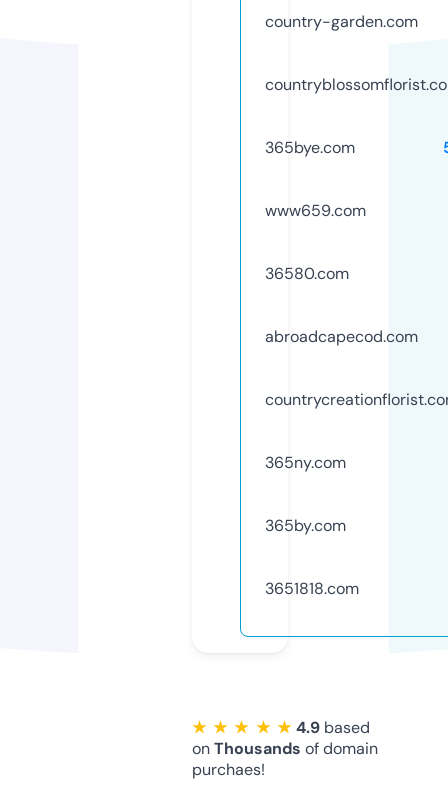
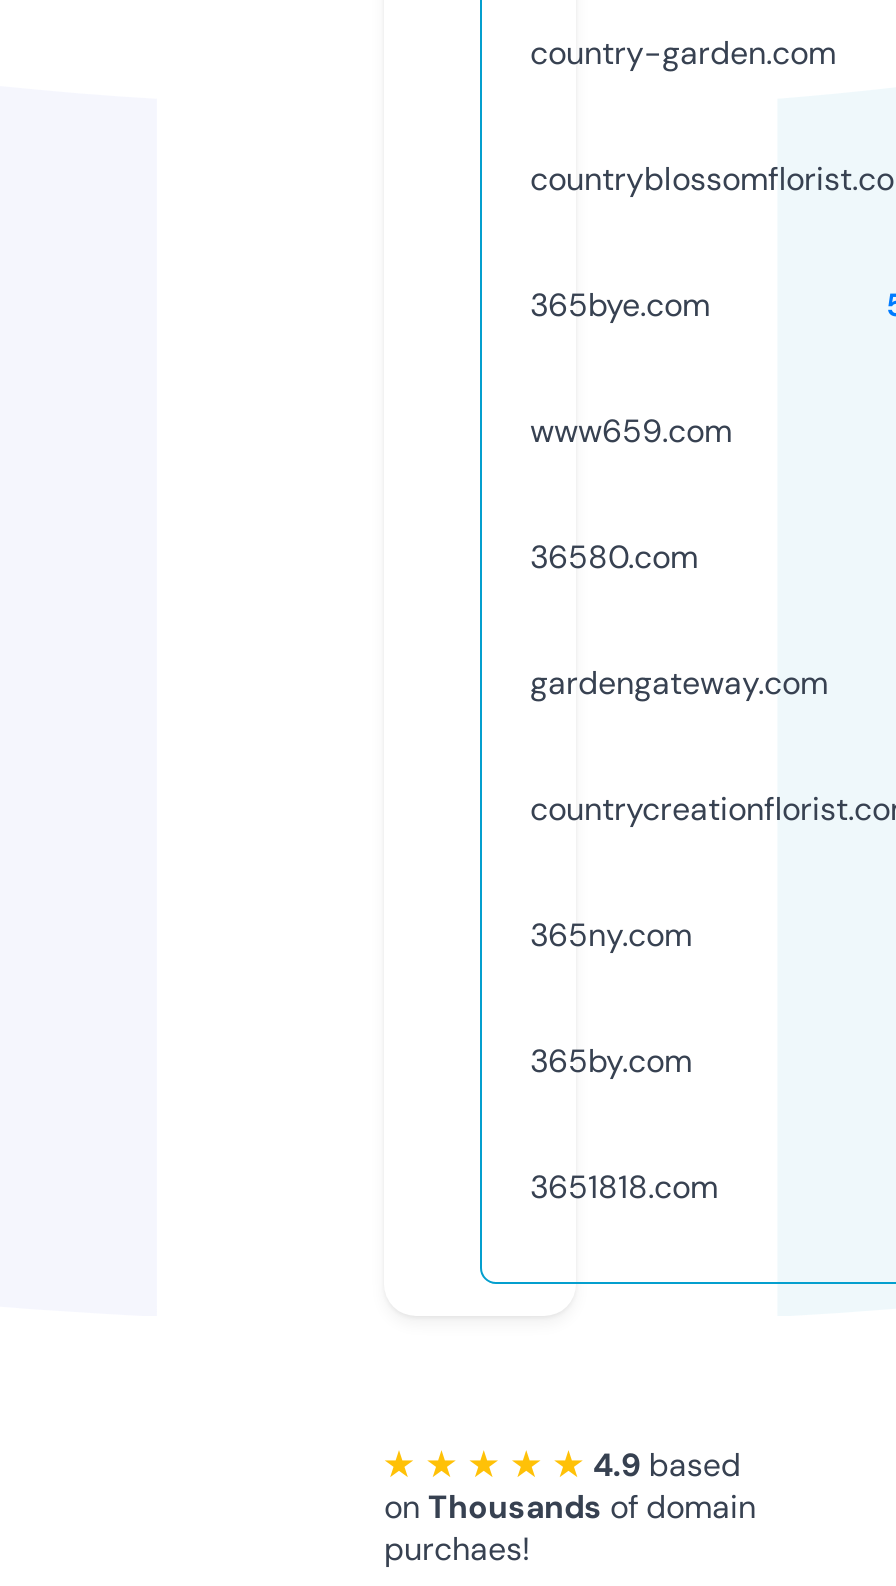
[265,326,418,347] abroadcapecod.com -> [530,662,828,704] gardengateway.com

